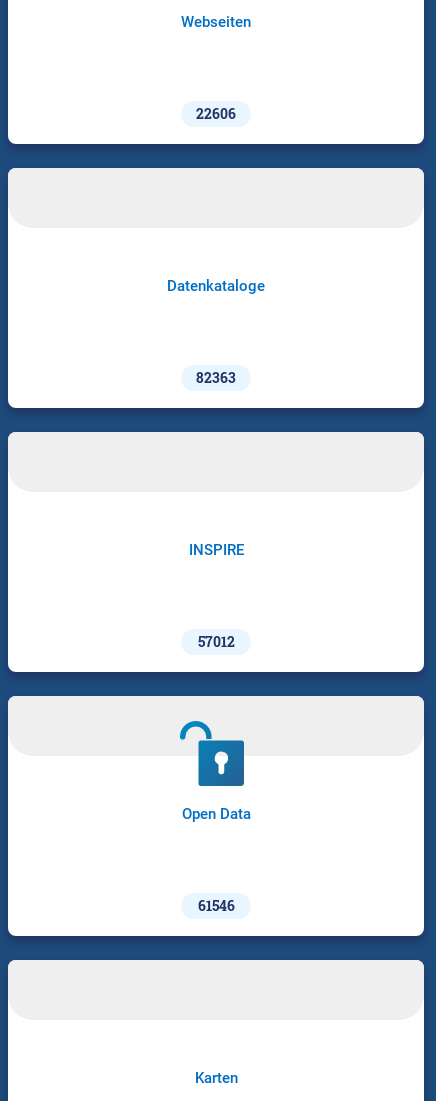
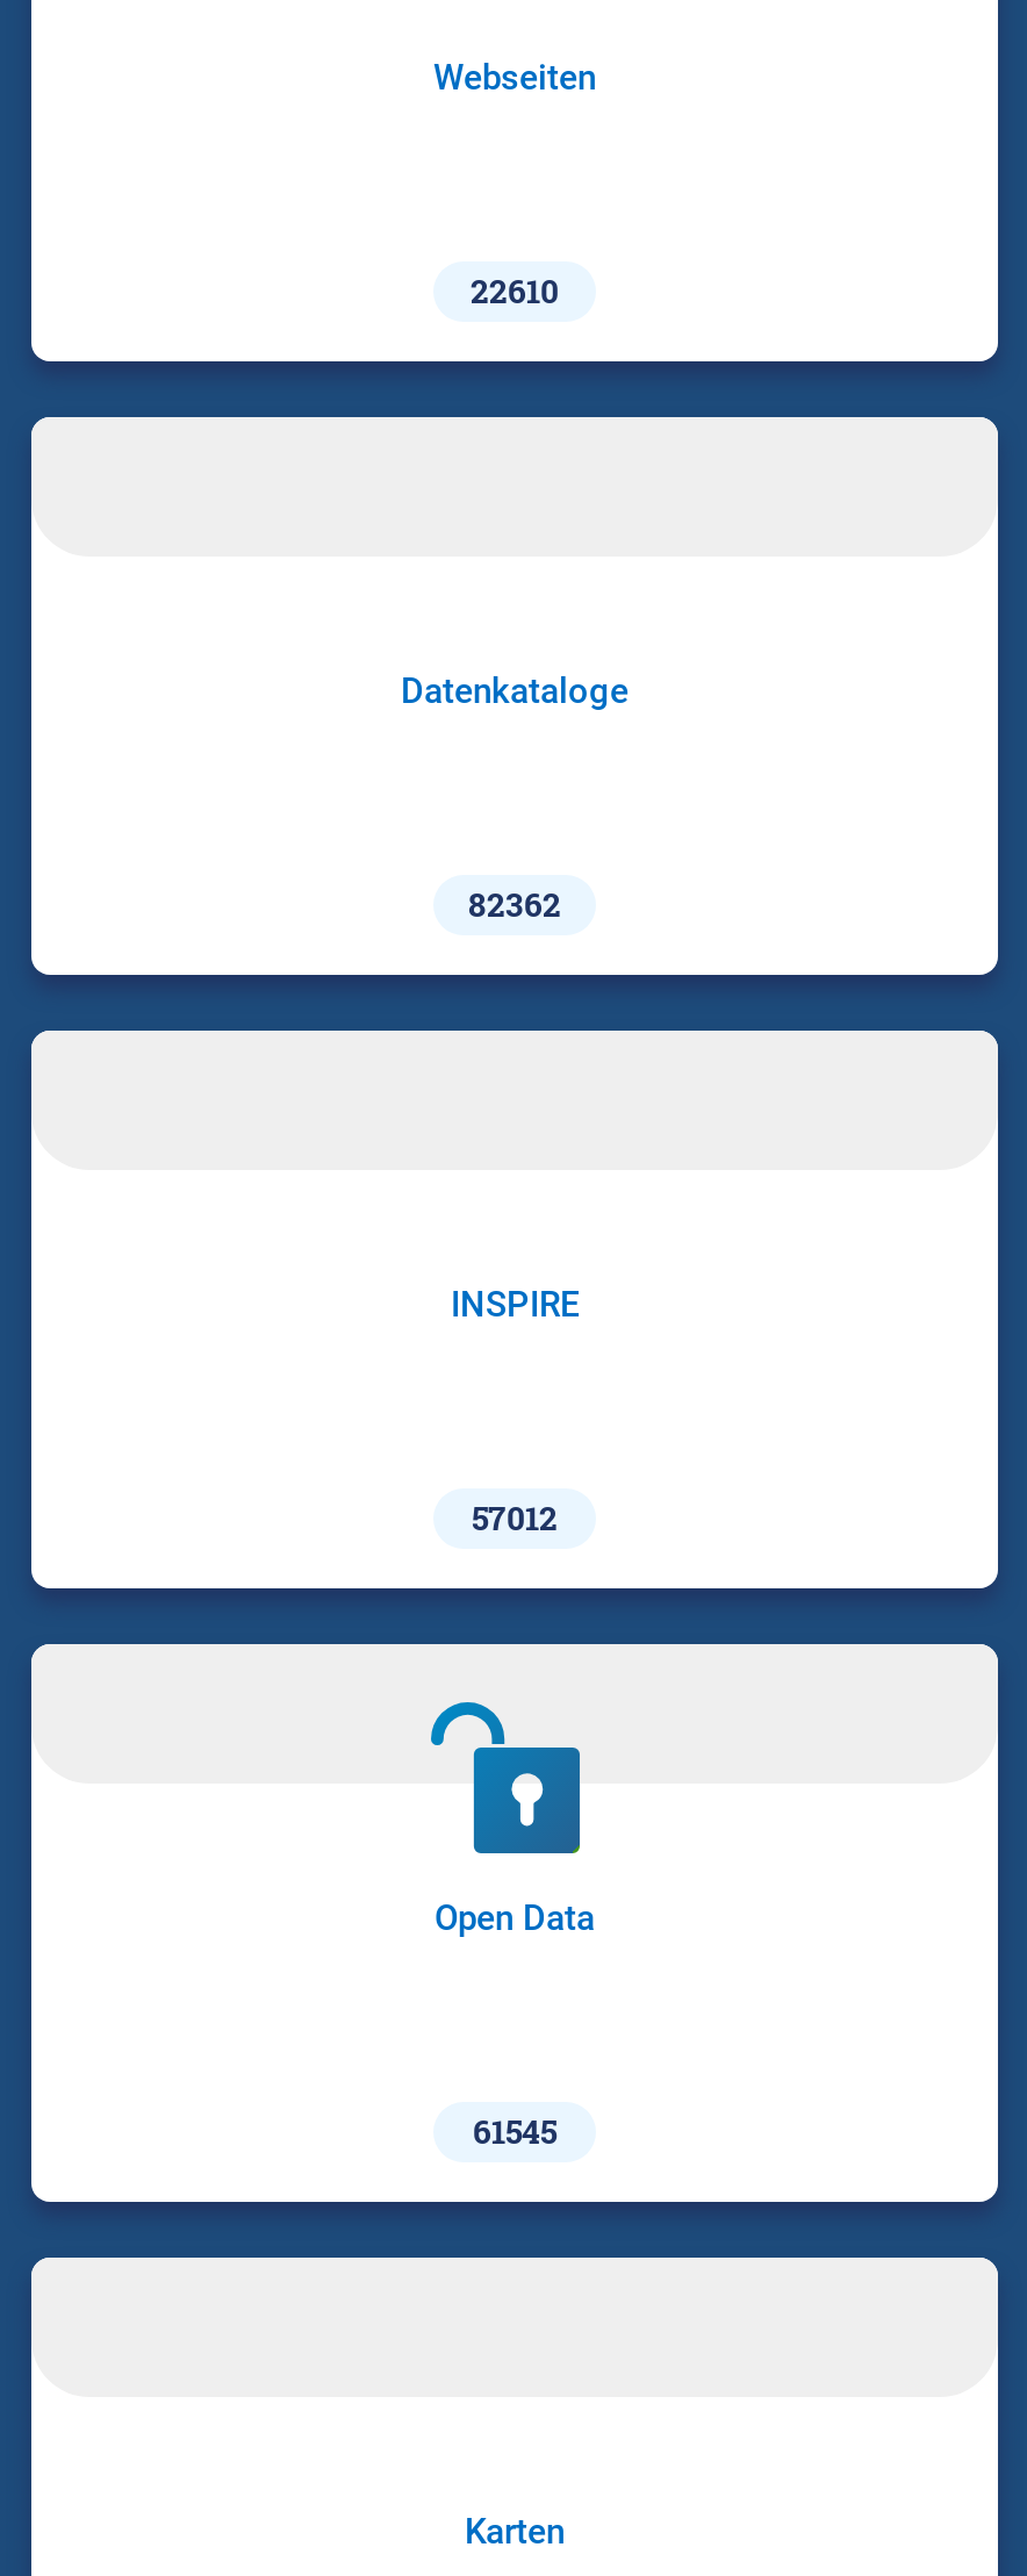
[196,104,236,123] 22606 -> [471,268,559,312] 22610
[196,368,236,387] 82363 -> [468,881,561,926] 82362
[197,896,234,915] 61546 -> [473,2108,556,2153] 61545

